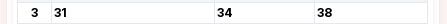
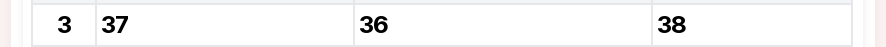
[31,5,67,20] 3 31 -> [57,9,131,39] 3 37
[217,5,232,20] 34 -> [359,9,389,39] 36

